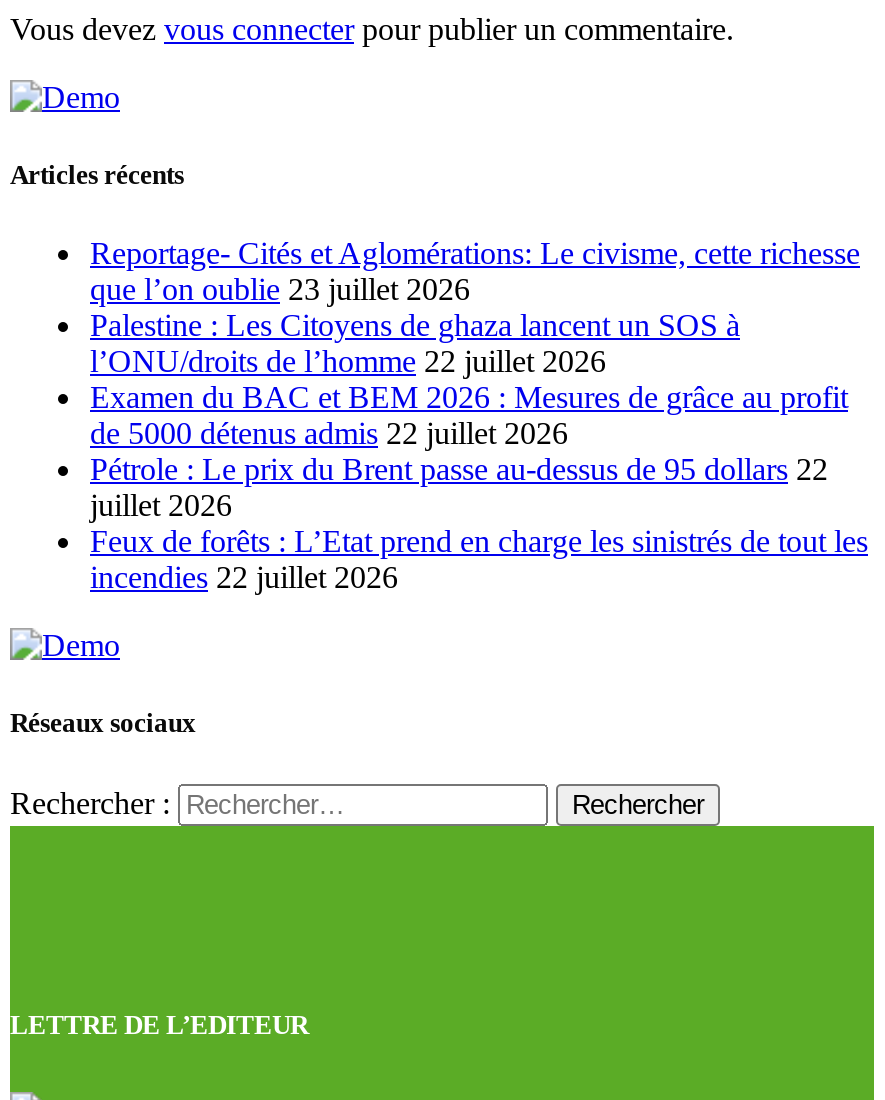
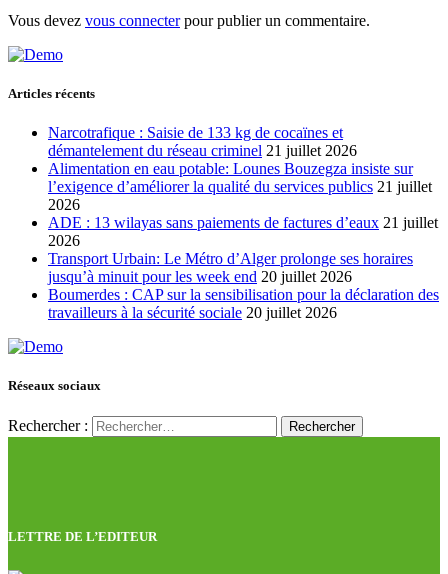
[90,236,868,594] Reportage- Cités et Aglomérations: Le civisme, cette richesse | que l’on oublie 23 juillet 2026 | Palestine : Les Citoyens de ghaza lancent un SOS à | l’ONU/droits de l’homme 22 juillet 2026 | Examen du BAC et BEM 2026 : Mesures de grâce au profit | de 5000 détenus admis 22 juillet 2026 | Pétrole : Le prix du Brent passe au-dessus de 95 dollars 22 | juillet 2026 | Feux de forêts : L’Etat prend en charge les sinistrés de tout les | incendies 22 juillet 2026 -> [48,124,439,321] Narcotrafique : Saisie de 133 kg de cocaïnes et | démantelement du réseau criminel 21 juillet 2026 | Alimentation en eau potable: Lounes Bouzegza insiste sur | l’exigence d’améliorer la qualité du services publics 21 juillet | 2026 | ADE : 13 wilayas sans paiements de factures d’eaux 21 juillet | 2026 | Transport Urbain: Le Métro d’Alger prolonge ses horaires | jusqu’à minuit pour les week end 20 juillet 2026 | Boumerdes : CAP sur la sensibilisation pour la déclaration des | travailleurs à la sécurité sociale 20 juillet 2026

